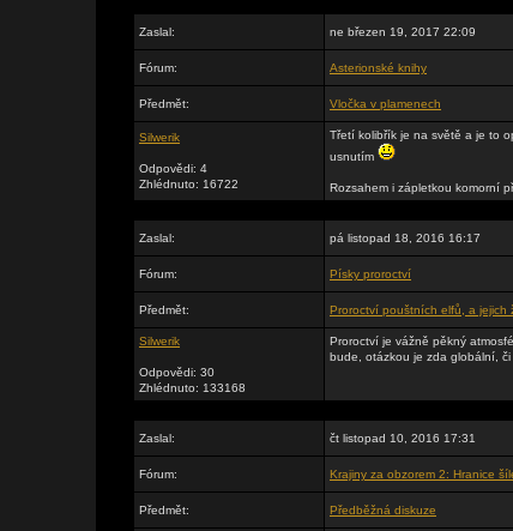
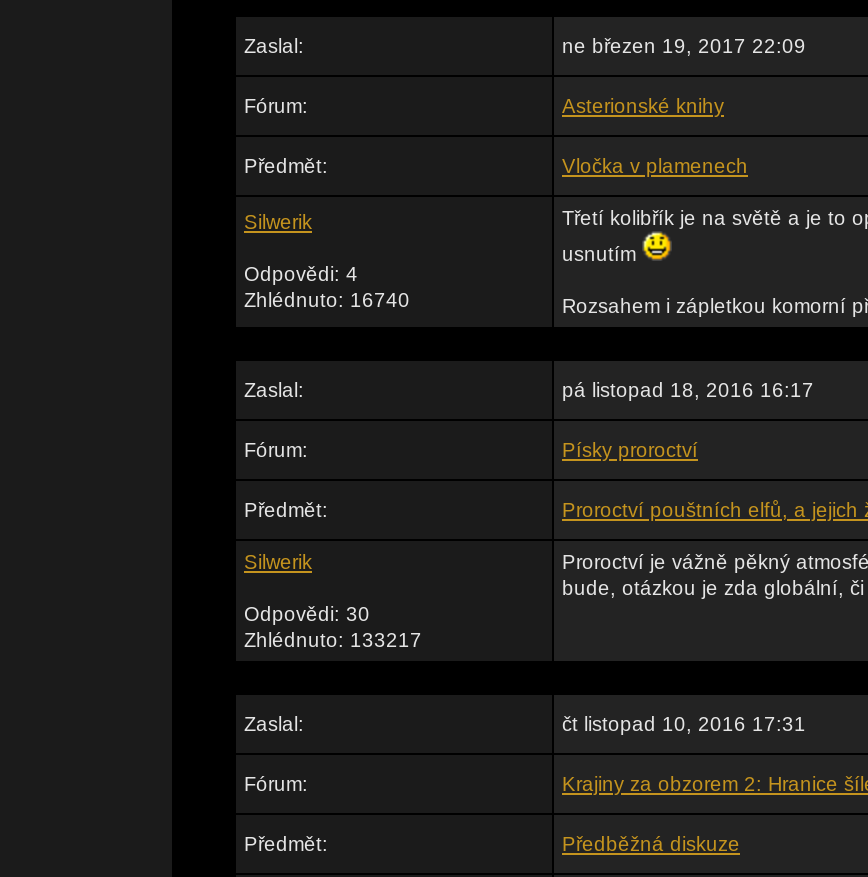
[139,177,239,191] Zhlédnuto: 16722 -> [244,289,410,311] Zhlédnuto: 16740
[139,381,246,394] Zhlédnuto: 133168 -> [244,629,422,651] Zhlédnuto: 133217

